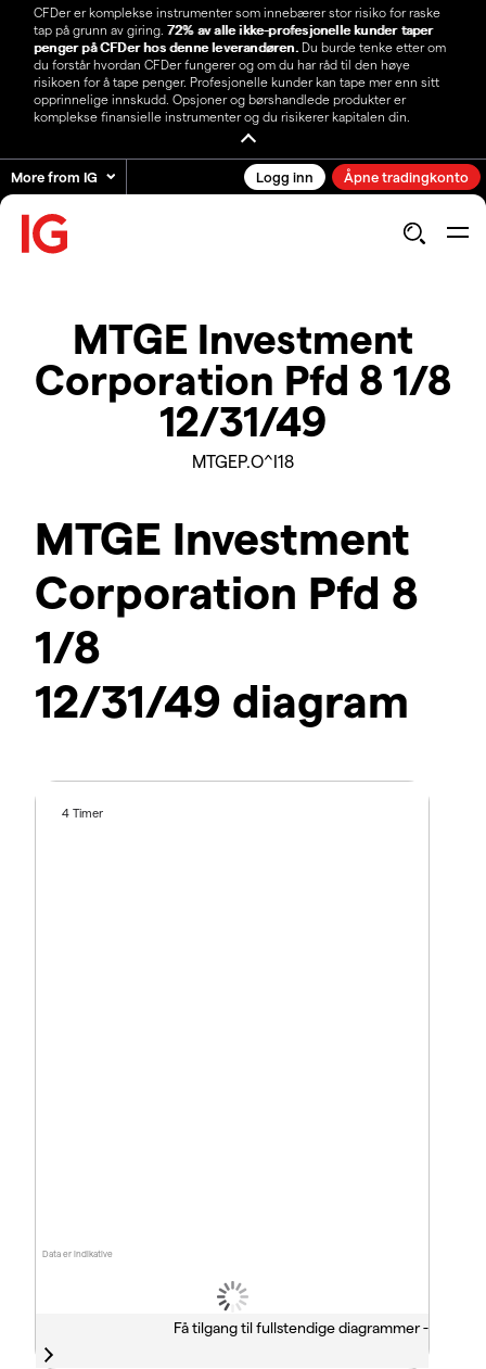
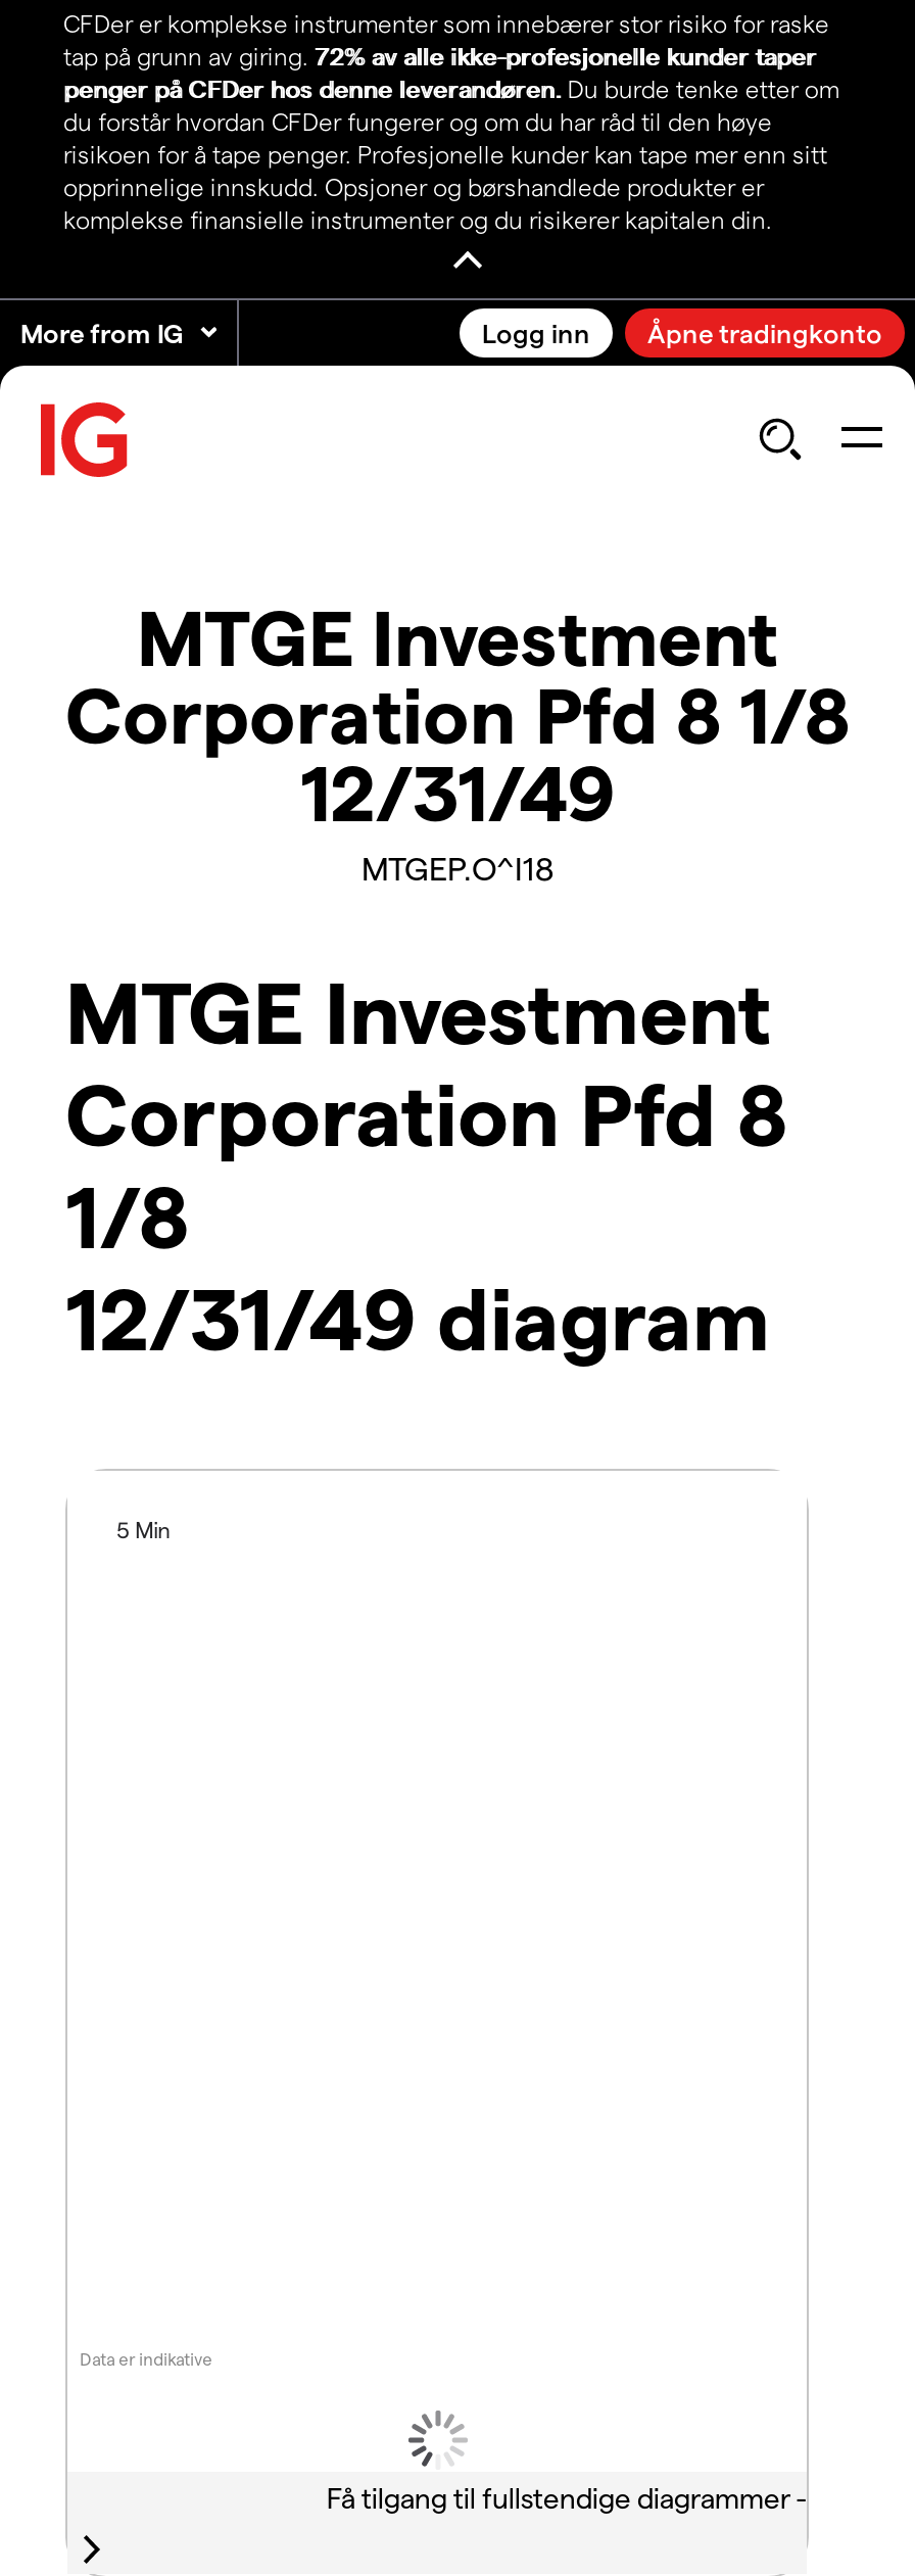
[62,806,103,820] 4 Timer -> [117,1517,170,1543] 5 Min

